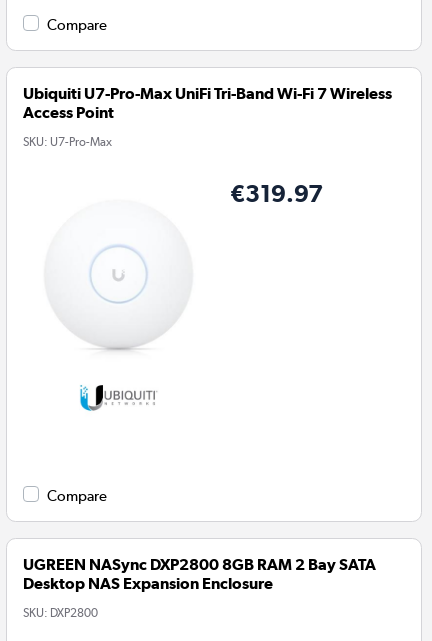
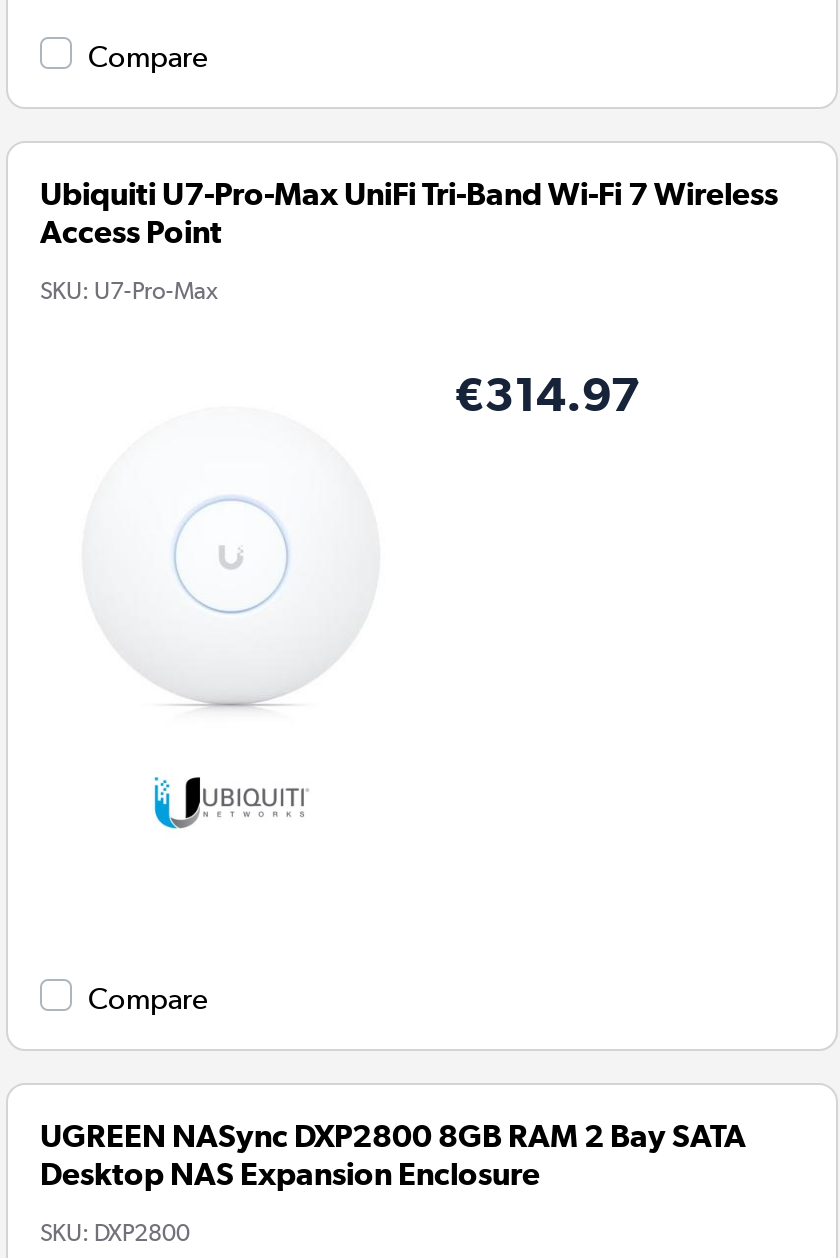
[230,179,323,207] €319.97 -> [454,364,640,420] €314.97

